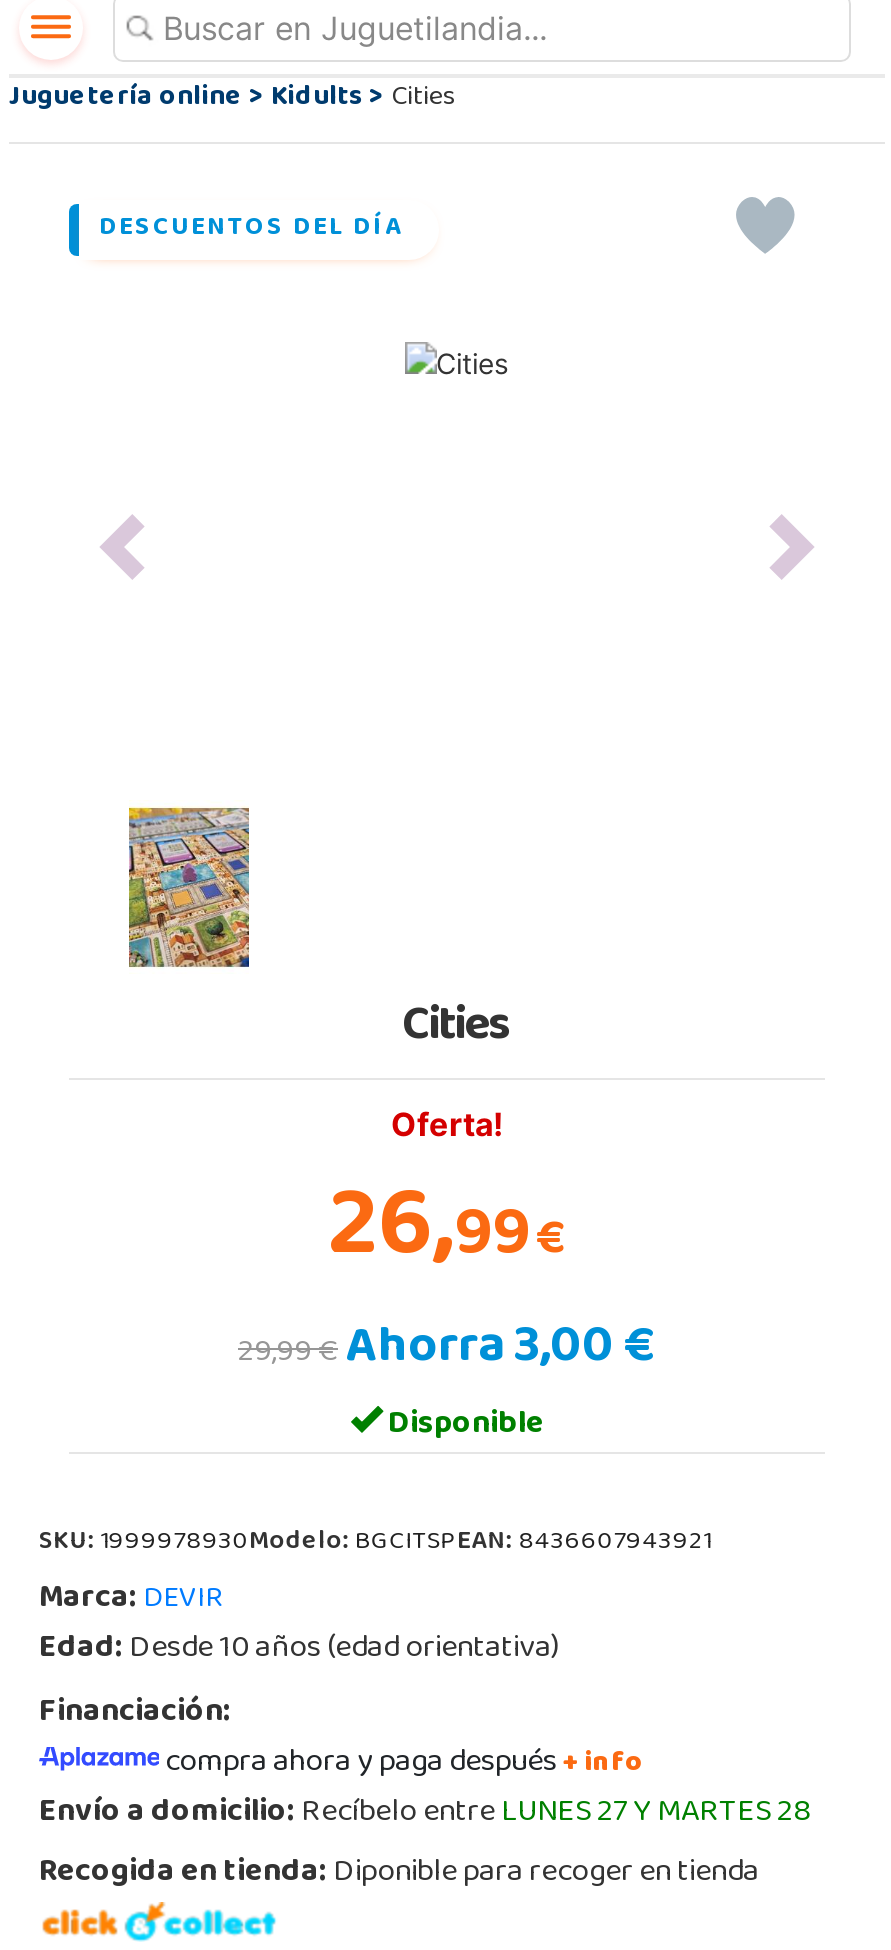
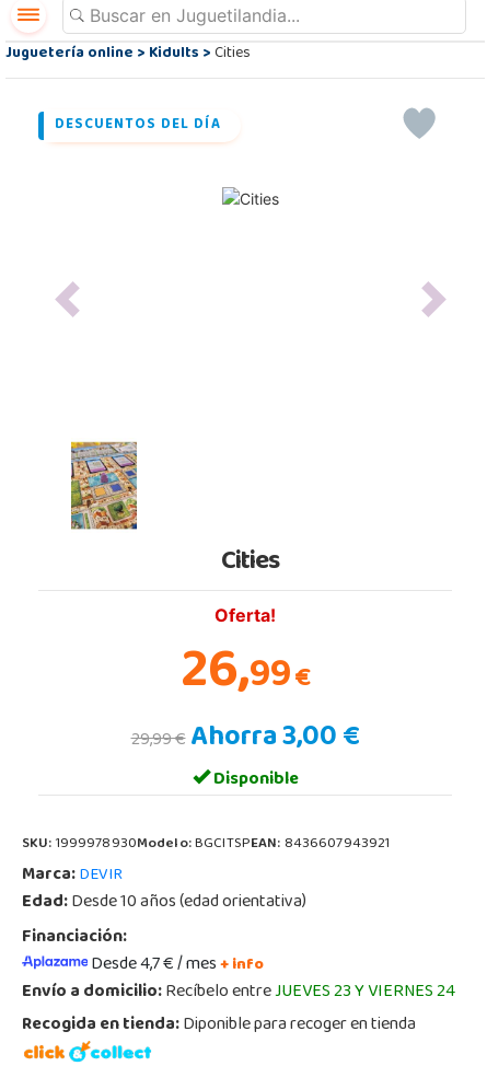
[165,1732,643,1796] compra ahora y paga después + info -> [91,948,264,983] Desde 4,7 € / mes+ info
[39,1782,811,1846] Envío a domicilio: Recíbelo entreLUNES 27 Y MARTES 28 -> [22,975,455,1010] Envío a domicilio: Recíbelo entreJUEVES 23 Y VIERNES 24

